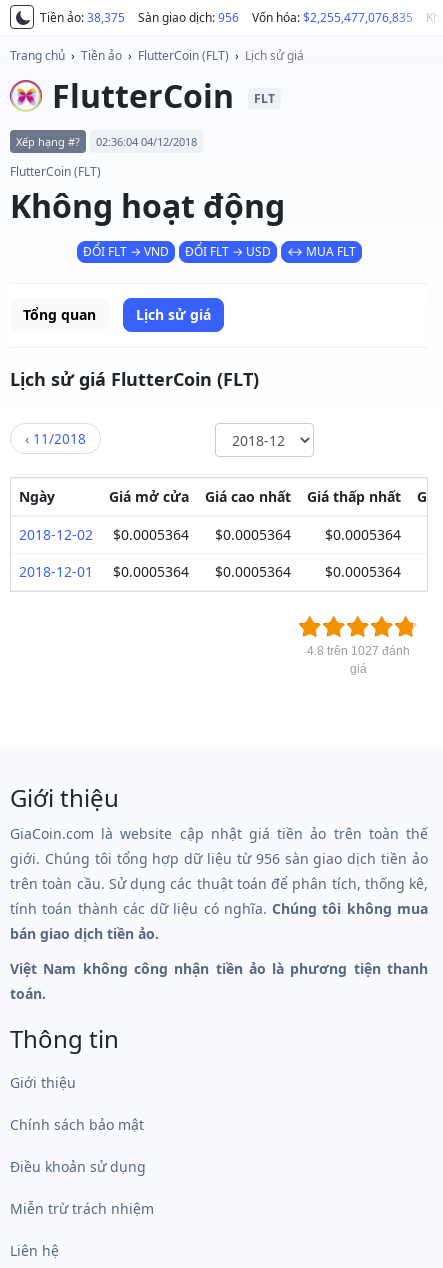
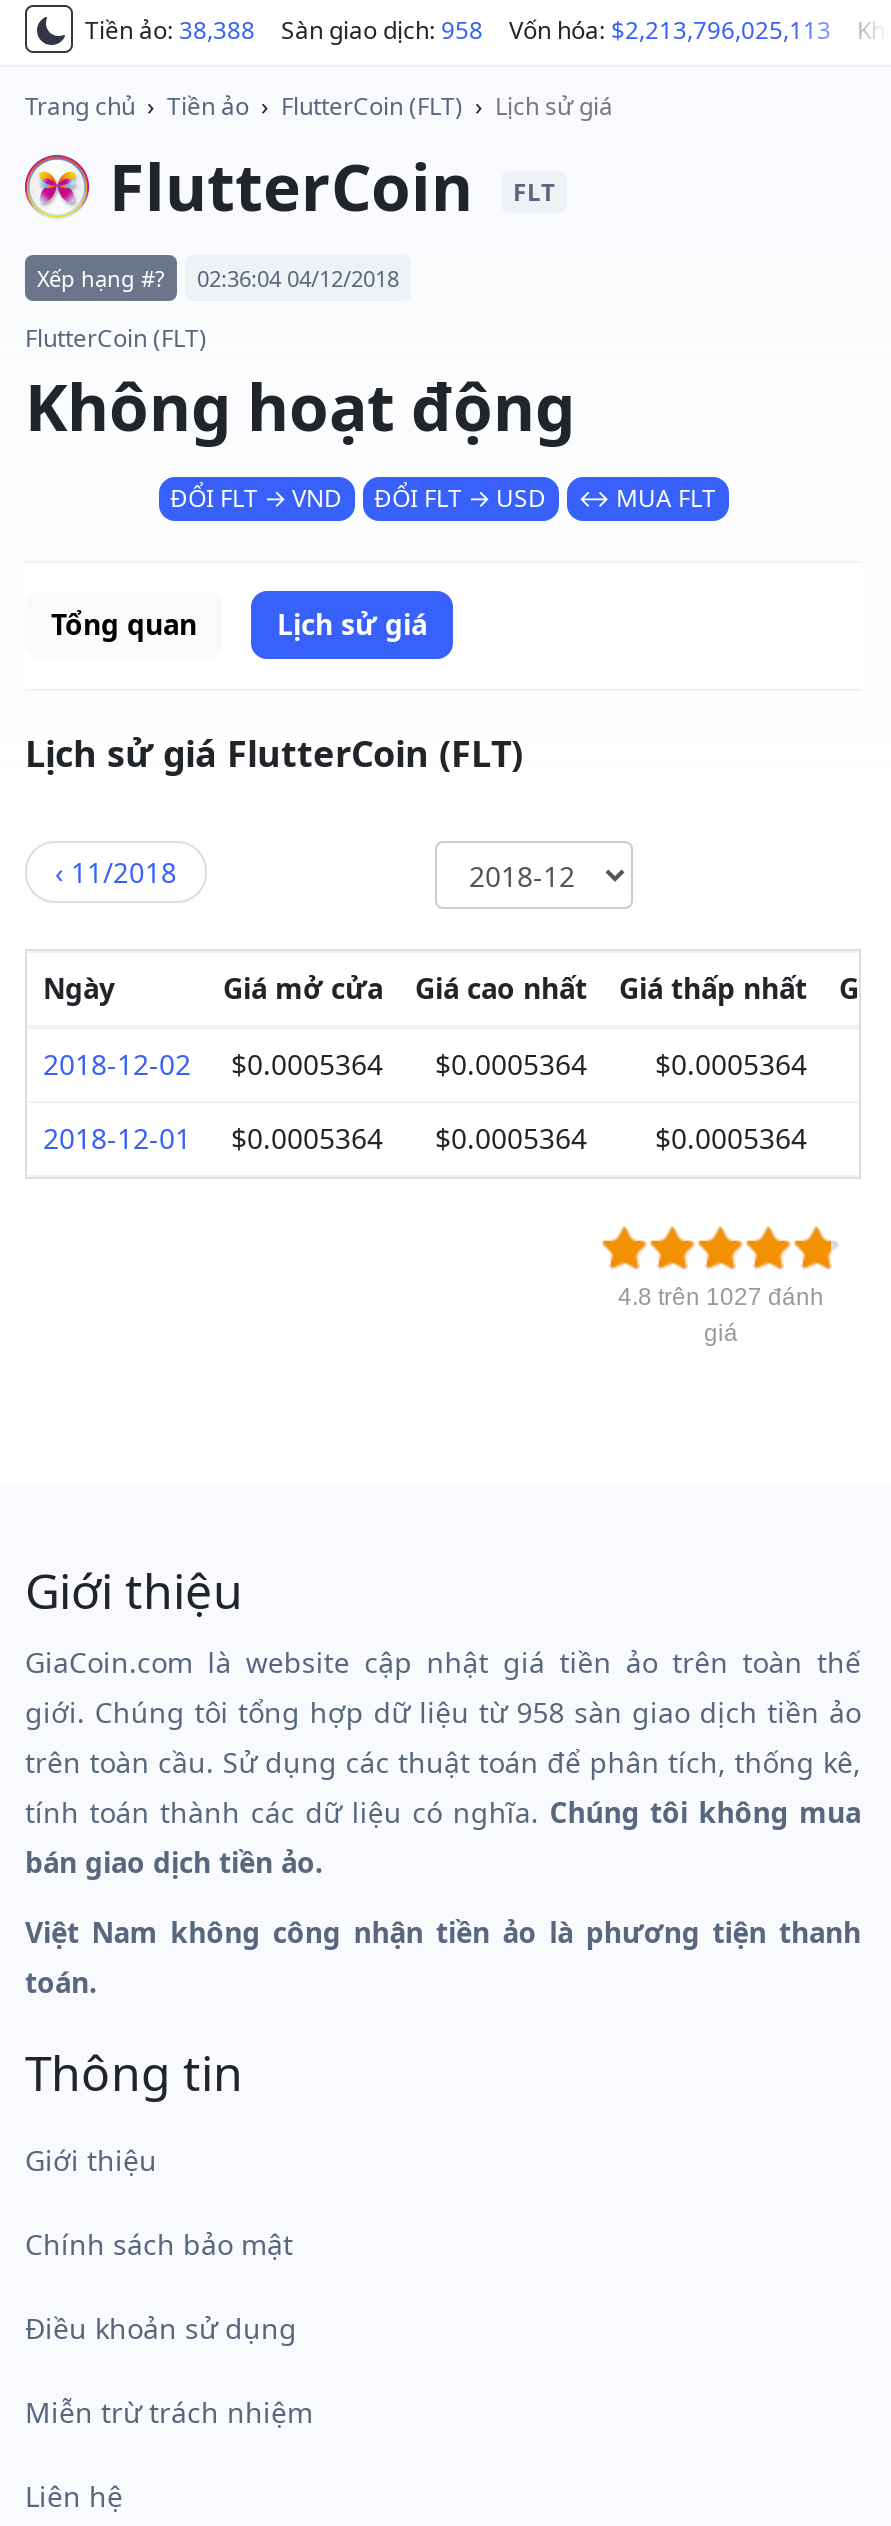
[40,9,125,26] Tiền ảo: 38,375 -> [85,13,255,47] Tiền ảo: 38,388
[138,9,239,26] Sàn giao dịch: 956 -> [281,13,483,47] Sàn giao dịch: 958
[252,9,413,26] Vốn hóa: $2,255,477,076,835 -> [509,13,831,47] Vốn hóa: $2,213,796,025,113
[10,849,428,868] giới. Chúng tôi tổng hợp dữ liệu từ 956 sàn giao dịch tiền ảo -> [25,1692,861,1730] giới. Chúng tôi tổng hợp dữ liệu từ 958 sàn giao dịch tiền ảo

